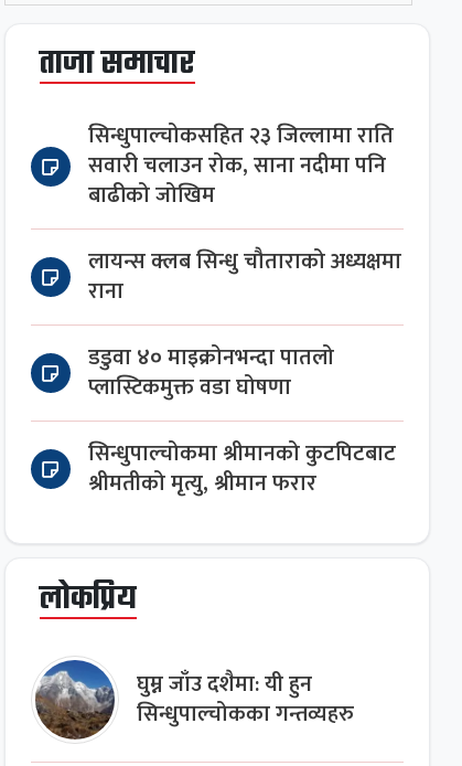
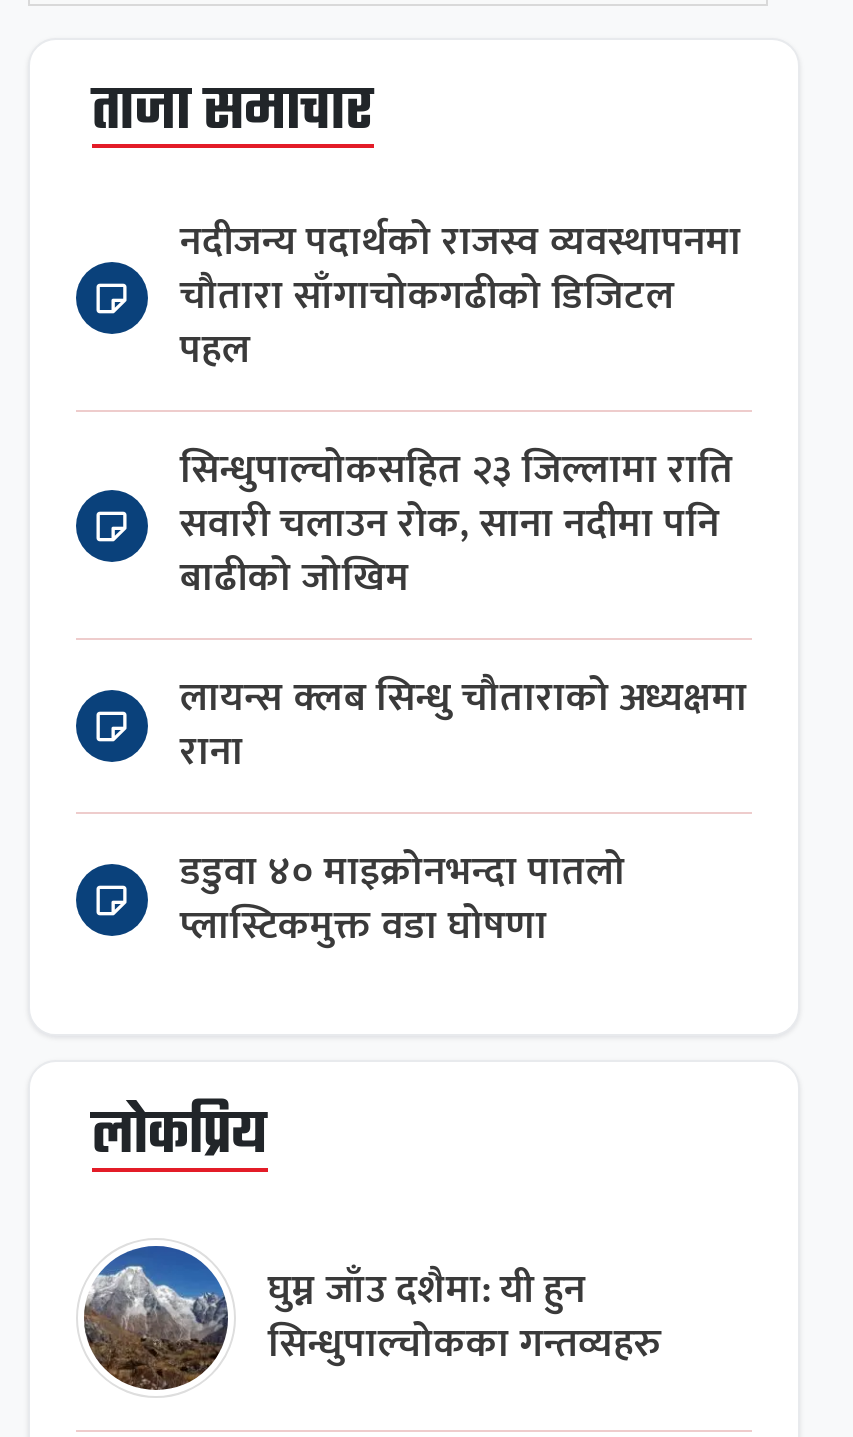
none -> [179,210,741,384] नदीजन्य पदार्थको राजस्व व्यवस्थापनमा | चौतारा साँगाचोकगढीको डिजिटल | पहल
moved [88,118,401,406] -> [179,438,747,960]: सिन्धुपाल्चोकसहित २३ जिल्लामा राति | सवारी चलाउन रोक, साना नदीमा पनि | बाढीको जोखिम | लायन्स क्लब सिन्धु चौताराको अध्यक्षमा | राना | डडुवा ४० माइक्रोनभन्दा पातलो | प्लास्टिकमुक्त वडा घोषणा
[88,436,396,502] सिन्धुपाल्चोकमा श्रीमानको कुटपिटबाट | श्रीमतीको मृत्यु, श्रीमान फरार -> none

